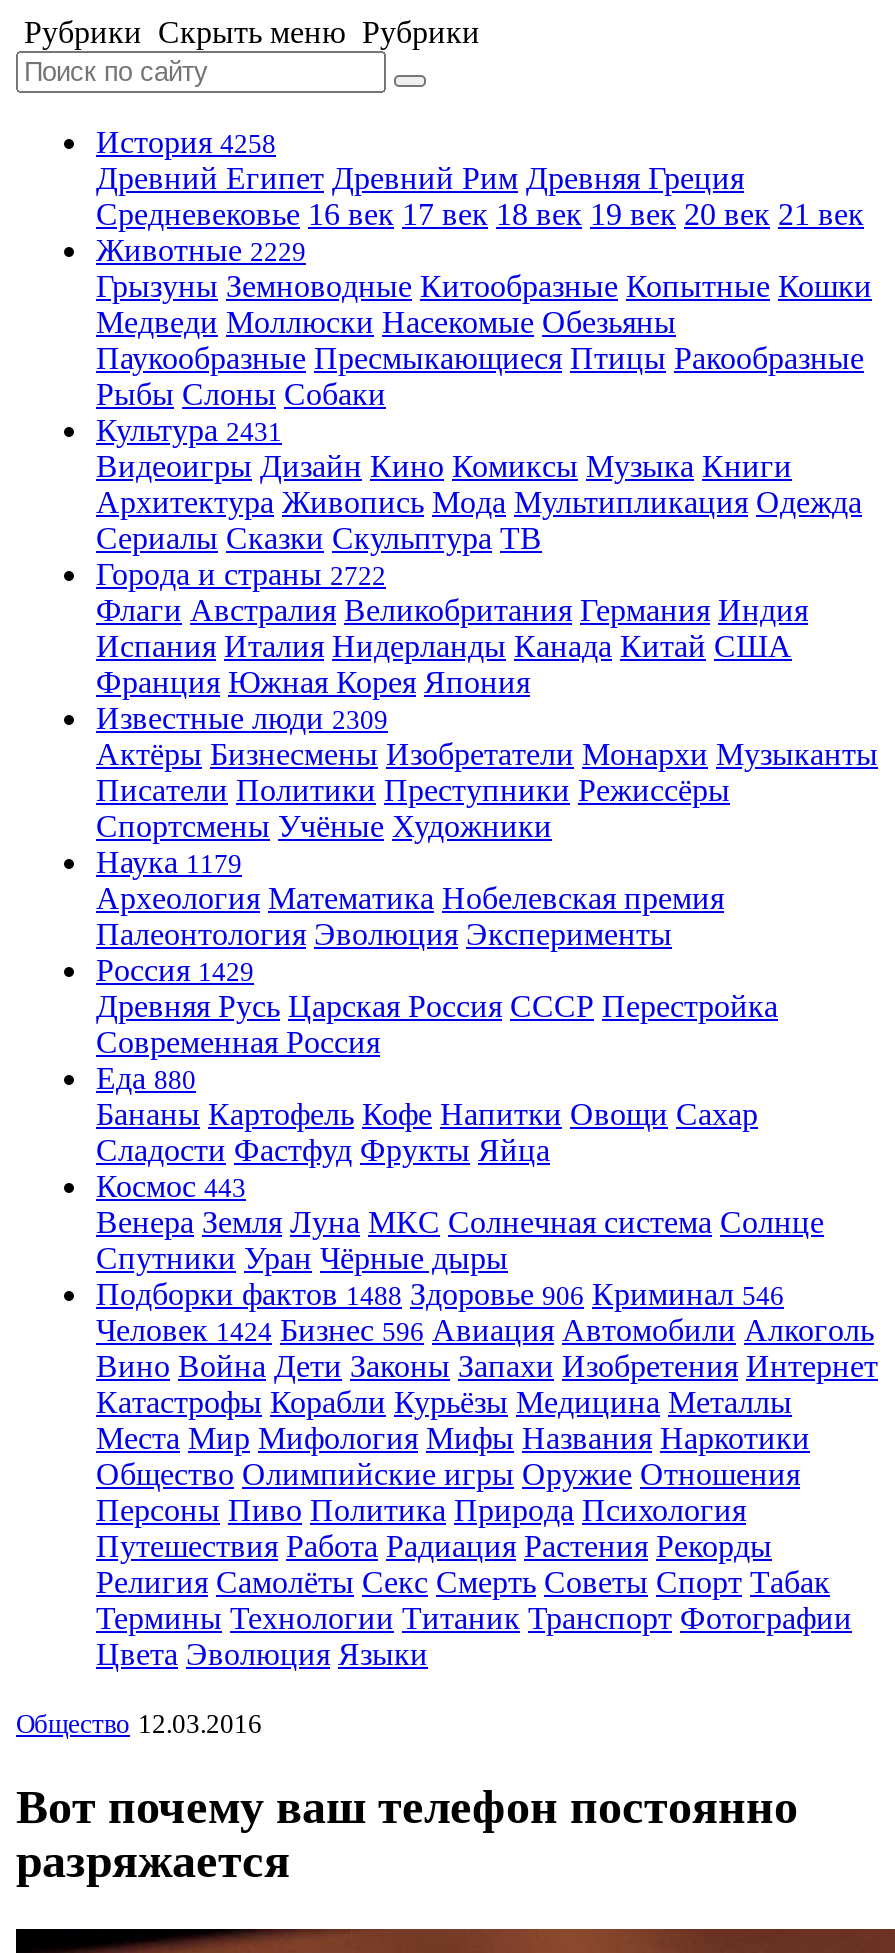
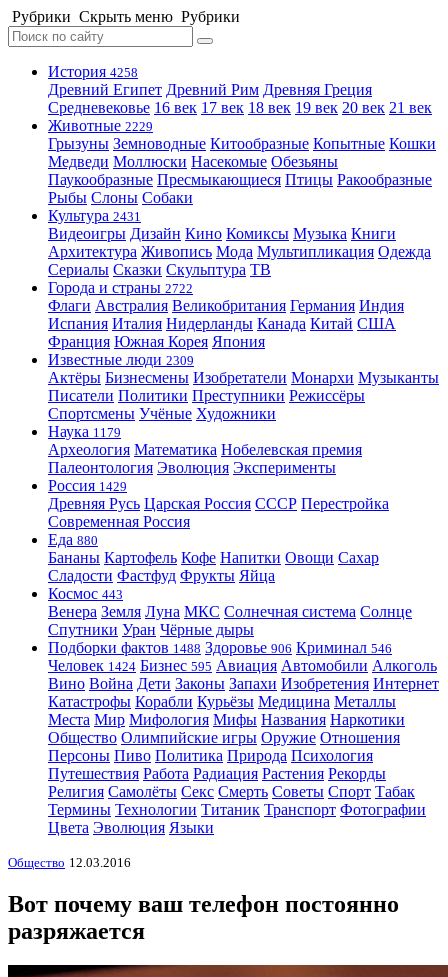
[96,1313,874,1347] Человек 1424 Бизнес 596 Авиация Автомобили Алкоголь -> [48,657,437,674] Человек 1424 Бизнес 595 Авиация Автомобили Алкоголь

